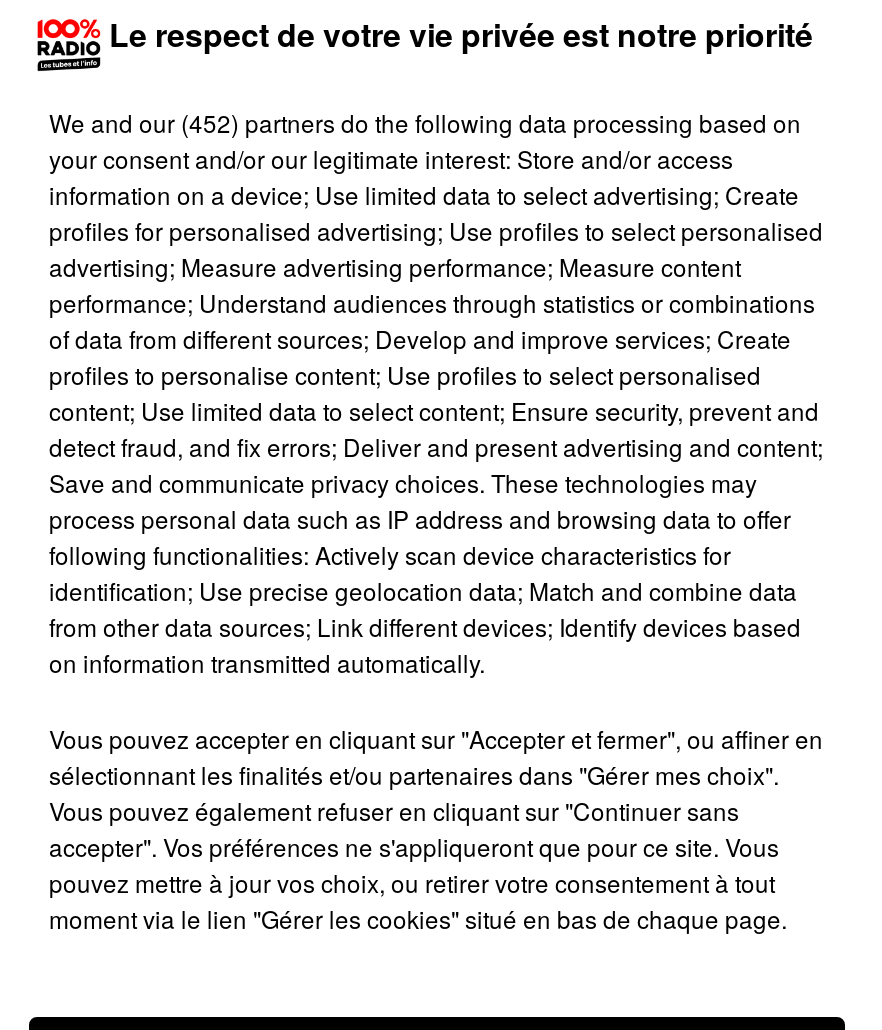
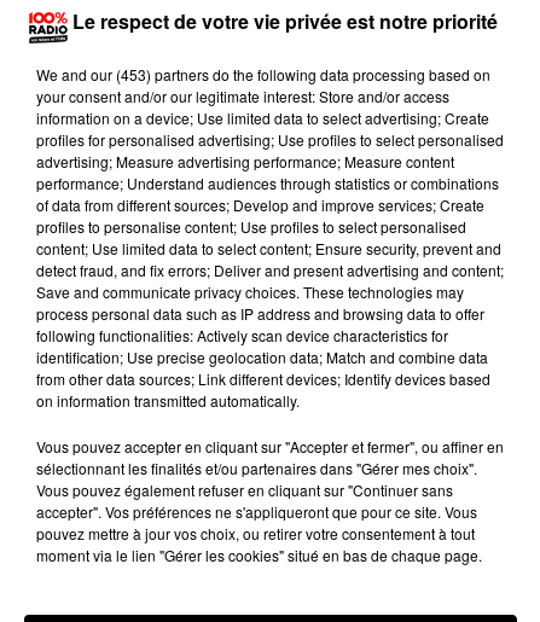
[49,105,801,139] We and our (452) partners do the following data processing based on -> [36,64,490,85] We and our (453) partners do the following data processing based on

